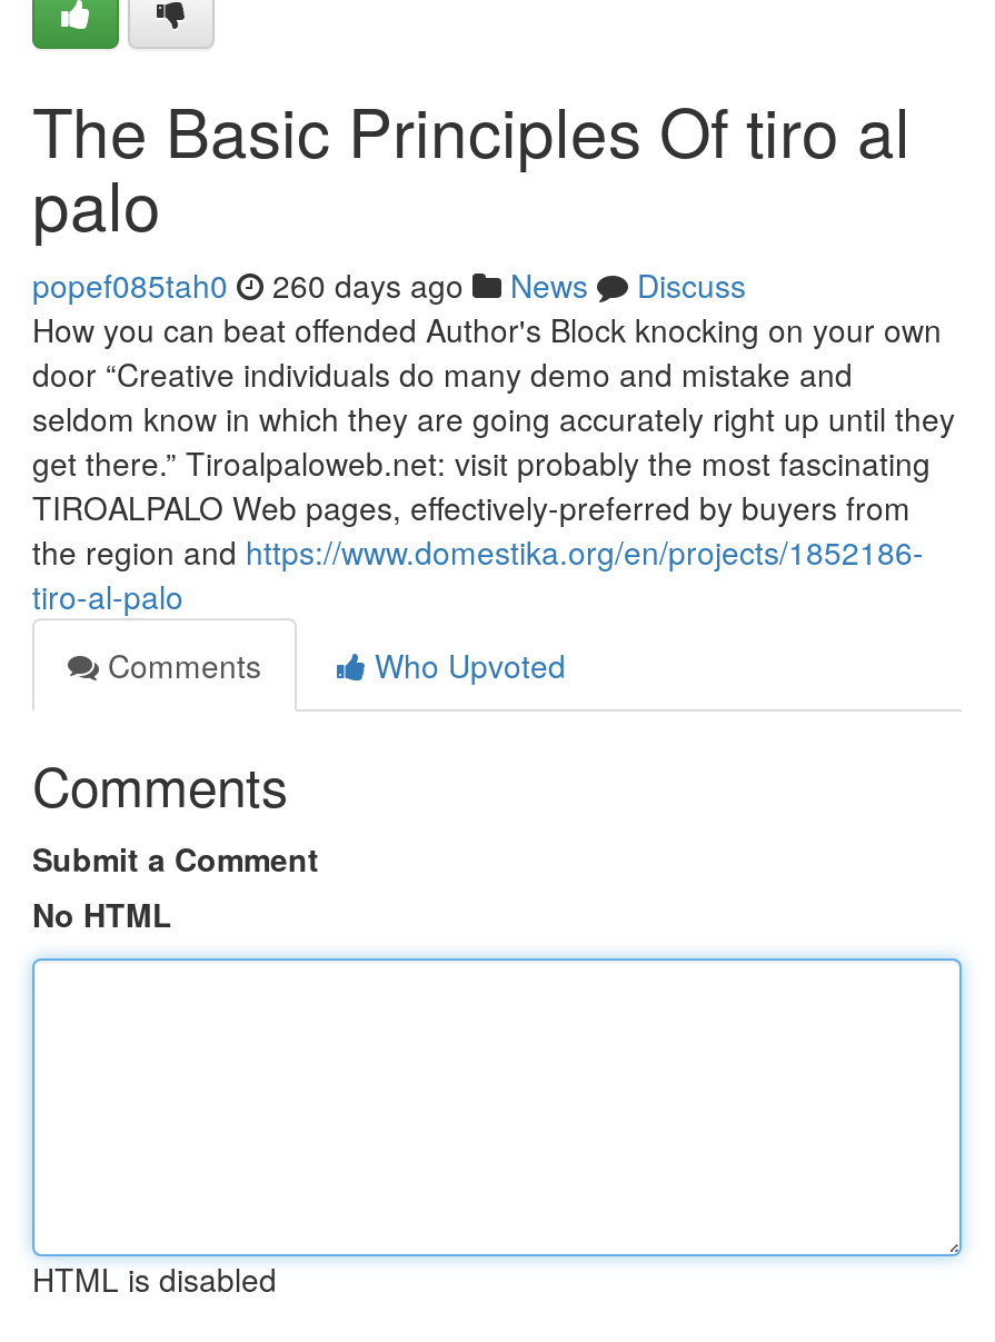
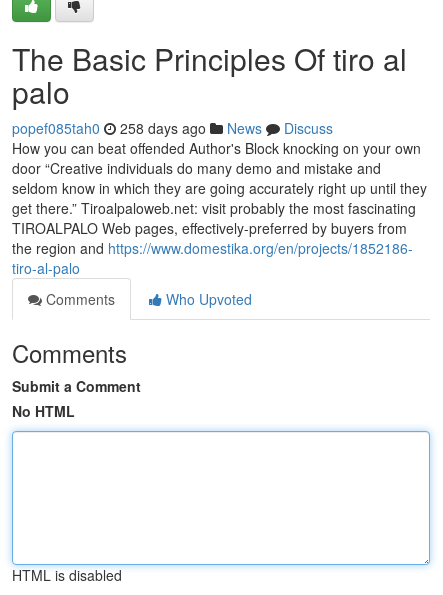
[32,262,746,307] popef085tah0 260 days ago News Discuss -> [12,118,333,138] popef085tah0 258 days ago News Discuss

